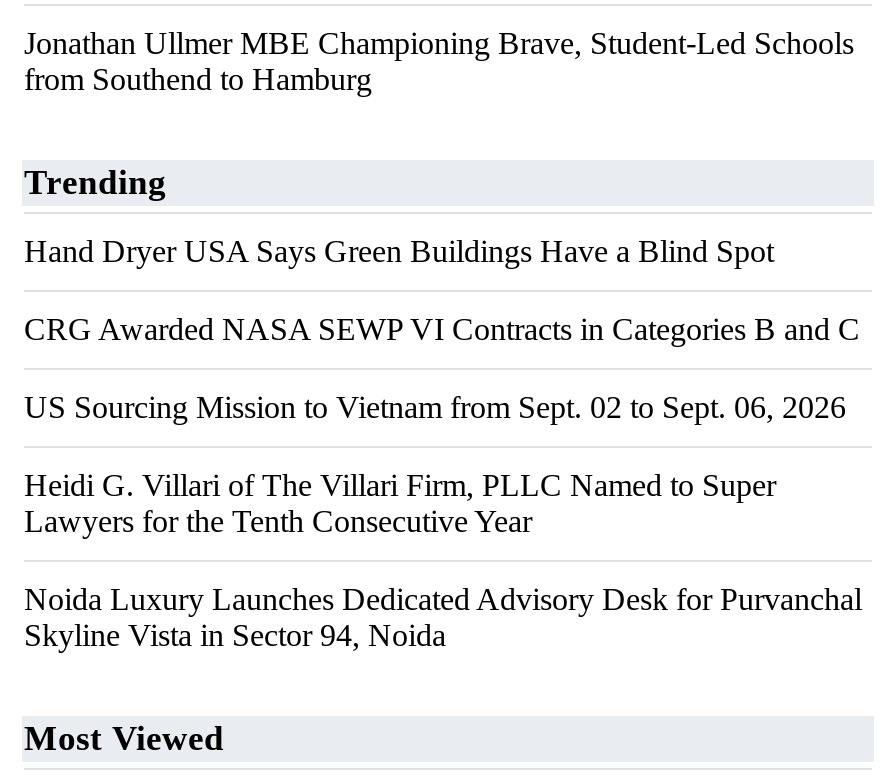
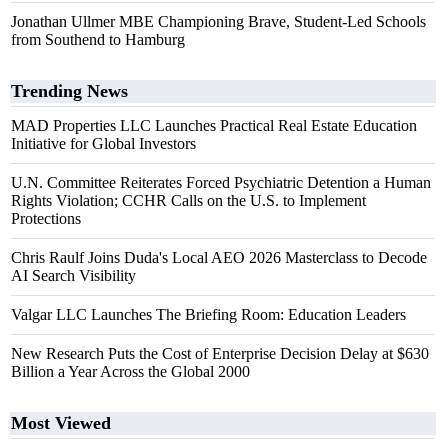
[24,162,166,202] Trending -> [11,81,128,101] Trending News
[24,234,774,268] Hand Dryer USA Says Green Buildings Have a Blind Spot -> [11,117,417,152] MAD Properties LLC Launches Practical Real Estate Education | Initiative for Global Investors
[24,312,860,346] CRG Awarded NASA SEWP VI Contracts in Categories B and C -> [11,174,431,227] U.N. Committee Reiterates Forced Psychiatric Detention a Human | Rights Violation; CCHR Calls on the U.S. to Implement | Protections
[24,390,846,424] US Sourcing Mission to Vietnam from Sept. 02 to Sept. 06, 2026 -> [11,249,427,284] Chris Raulf Joins Duda's Local AEO 2026 Masterclass to Decode | AI Search Visibility
[24,468,776,538] Heidi G. Villari of The Villari Firm, PLLC Named to Super | Lawyers for the Tenth Consecutive Year -> [11,306,406,323] Valgar LLC Launches The Briefing Room: Education Leaders
[24,582,862,652] Noida Luxury Launches Dedicated Advisory Desk for Purvanchal | Skyline Vista in Sector 94, Noida -> [11,345,429,380] New Research Puts the Cost of Enterprise Decision Delay at $630 | Billion a Year Across the Global 2000

